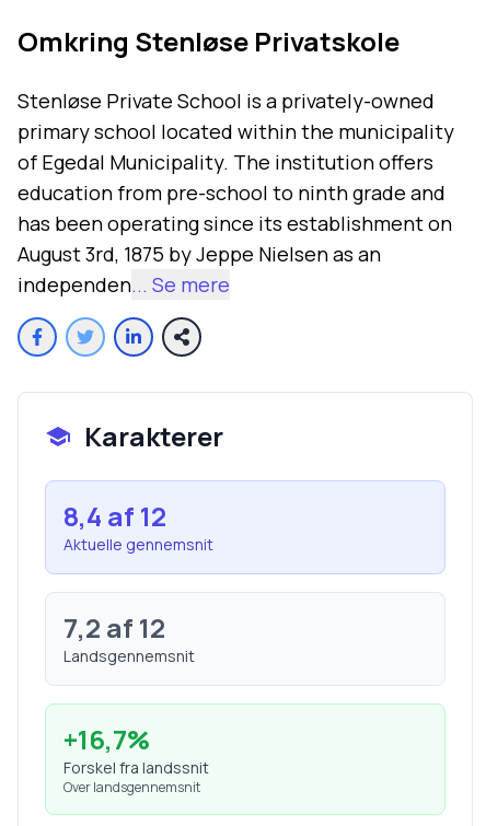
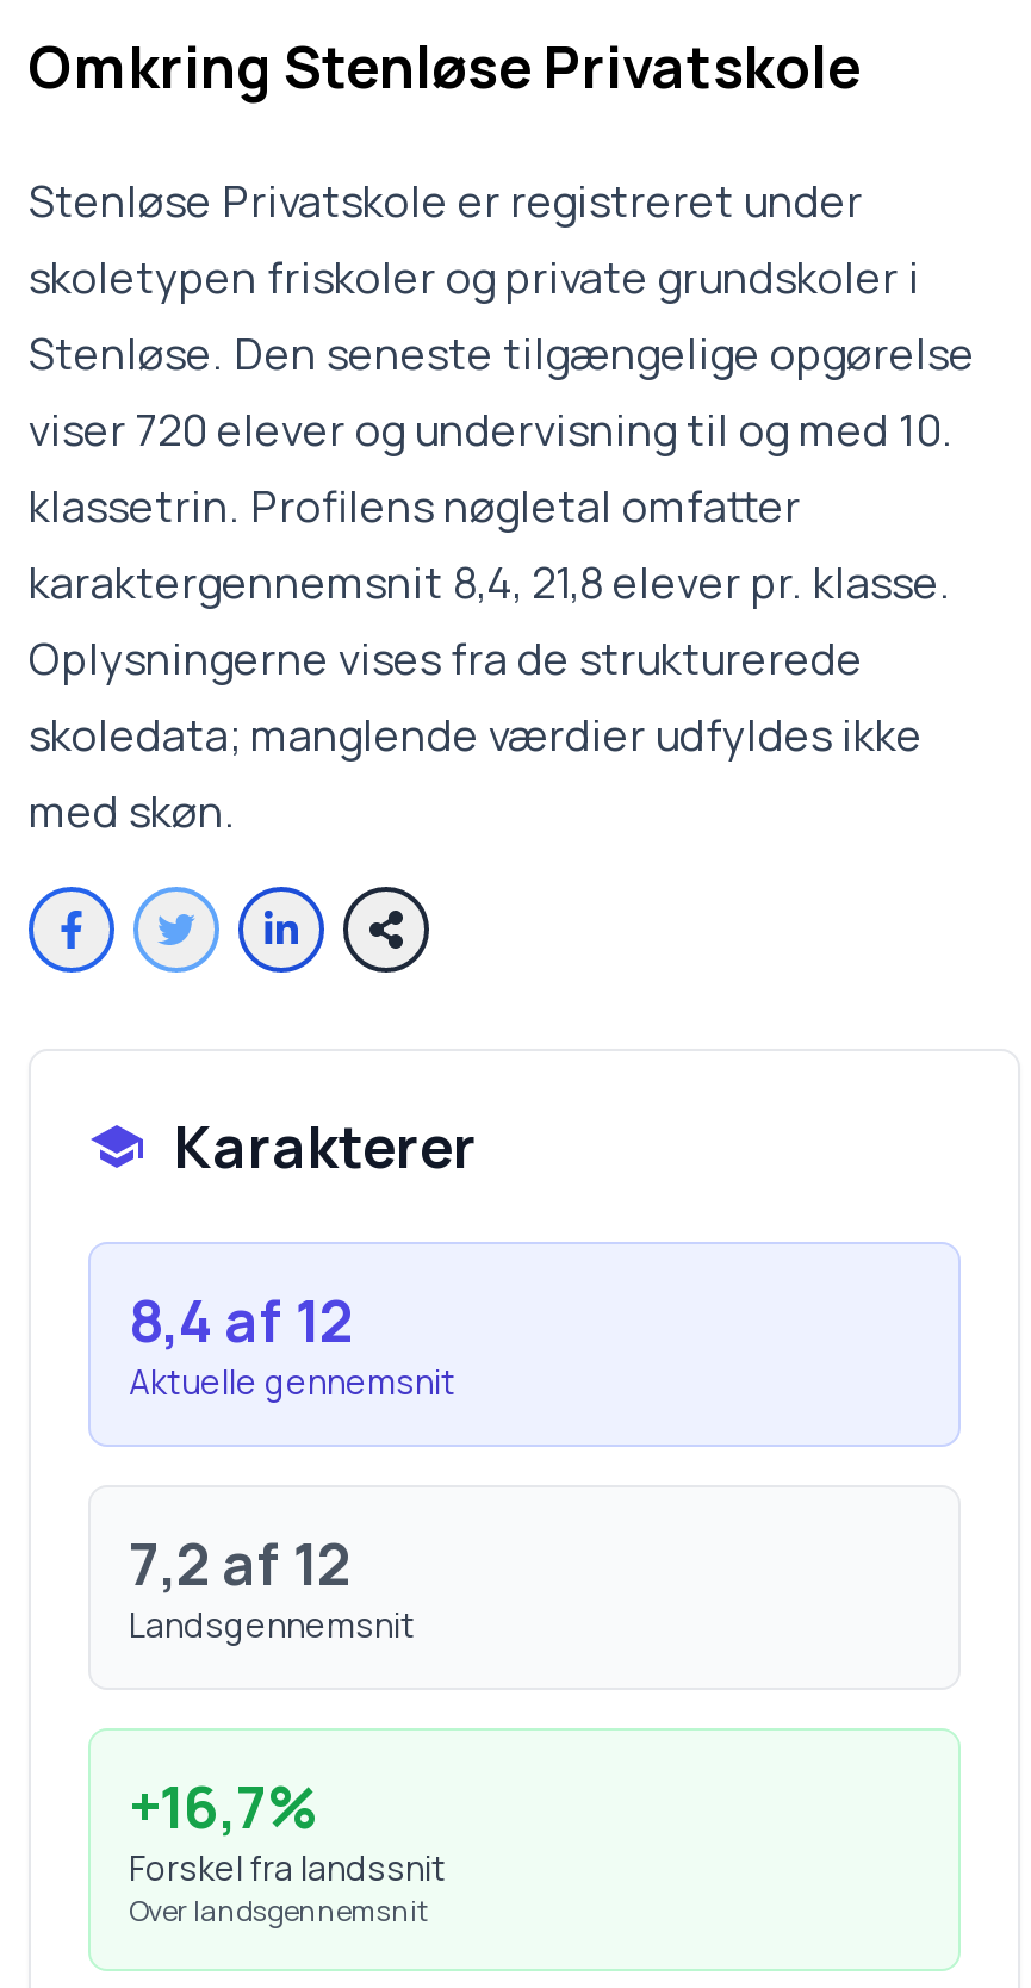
[18,88,454,298] Stenløse Private School is a privately-owned | primary school located within the municipality | of Egedal Municipality. The institution offers | education from pre-school to ninth grade and | has been operating since its establishment on | August 3rd, 1875 by Jeppe Nielsen as an | independen... Se mere -> [29,172,975,839] Stenløse Privatskole er registreret under | skoletypen friskoler og private grundskoler i | Stenløse. Den seneste tilgængelige opgørelse | viser 720 elever og undervisning til og med 10. | klassetrin. Profilens nøgletal omfatter | karaktergennemsnit 8,4, 21,8 elever pr. klasse. | Oplysningerne vises fra de strukturerede | skoledata; manglende værdier udfyldes ikke | med skøn.

